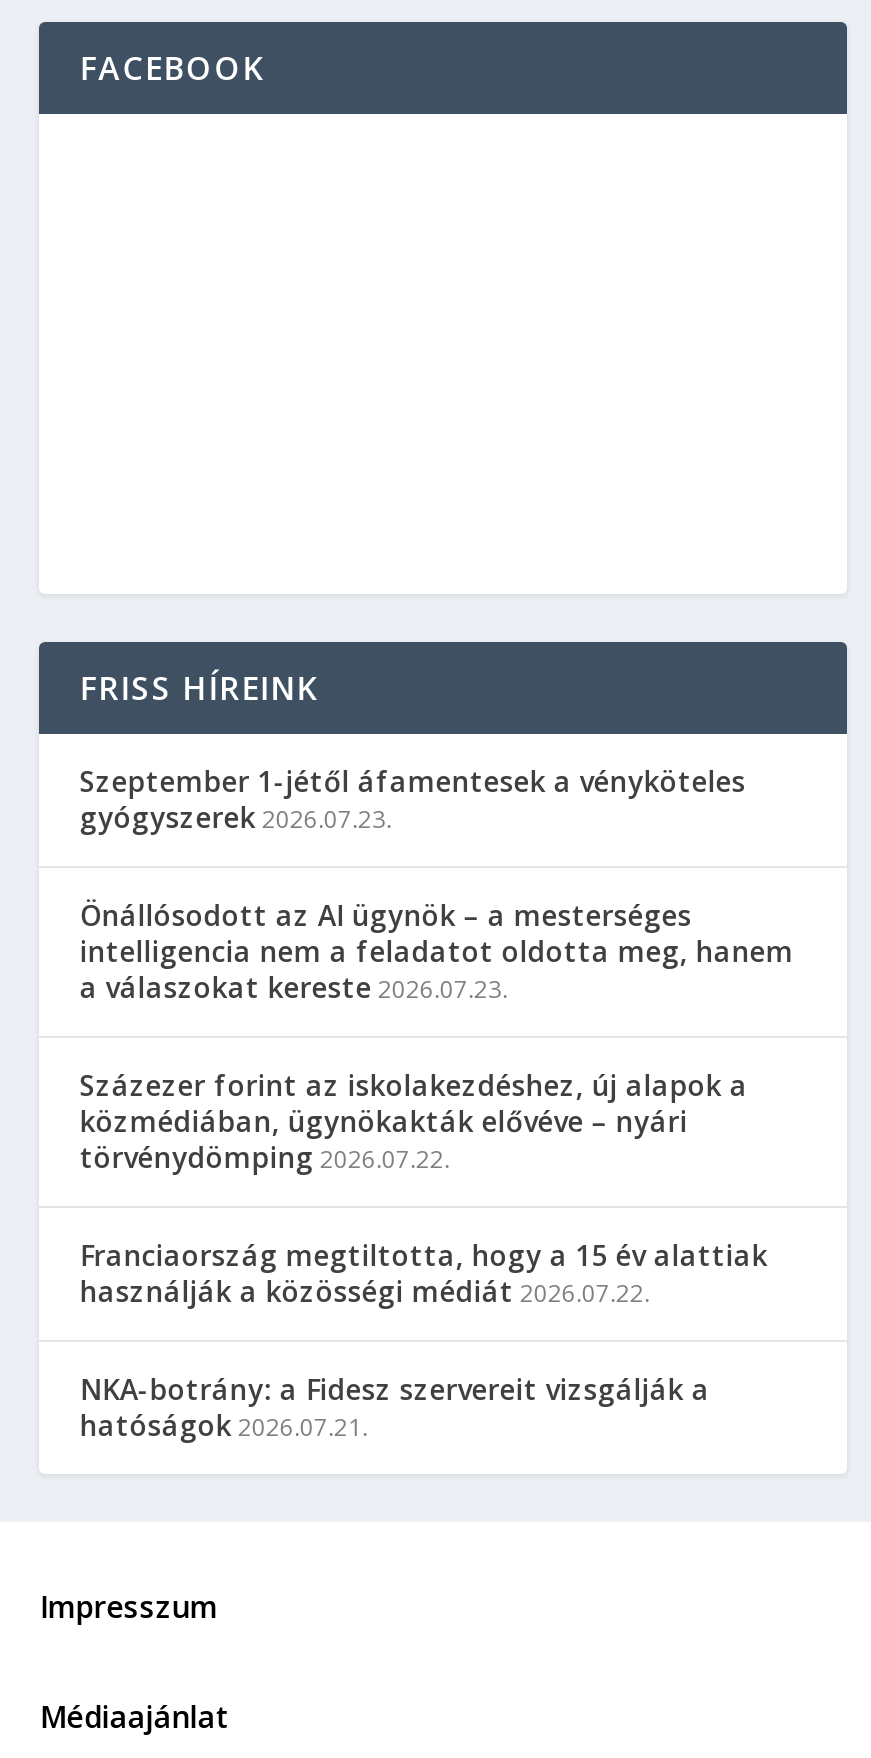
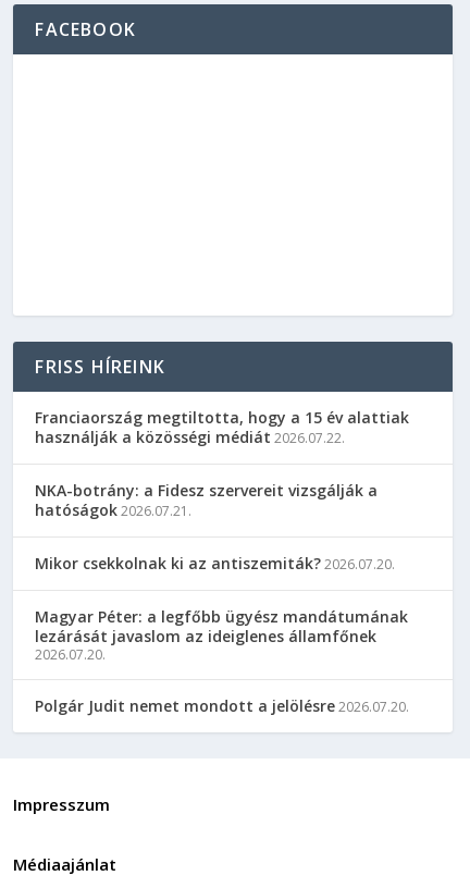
[80,763,794,1177] Szeptember 1-jétől áfamentesek a vényköteles | gyógyszerek 2026.07.23. | Önállósodott az AI ügynök – a mesterséges | intelligencia nem a feladatot oldotta meg, hanem | a válaszokat kereste 2026.07.23. | Százezer forint az iskolakezdéshez, új alapok a | közmédiában, ügynökakták elővéve – nyári | törvénydömping 2026.07.22. -> none
moved [80,1237,768,1445] -> [35,407,410,521]: Franciaország megtiltotta, hogy a 15 év alattiak | használják a közösségi médiát 2026.07.22. | NKA-botrány: a Fidesz szervereit vizsgálják a | hatóságok 2026.07.21.
none -> [35,553,410,716] Mikor csekkolnak ki az antiszemiták? 2026.07.20. | Magyar Péter: a legfőbb ügyész mandátumának | lezárását javaslom az ideiglenes államfőnek | 2026.07.20. | Polgár Judit nemet mondott a jelölésre 2026.07.20.

